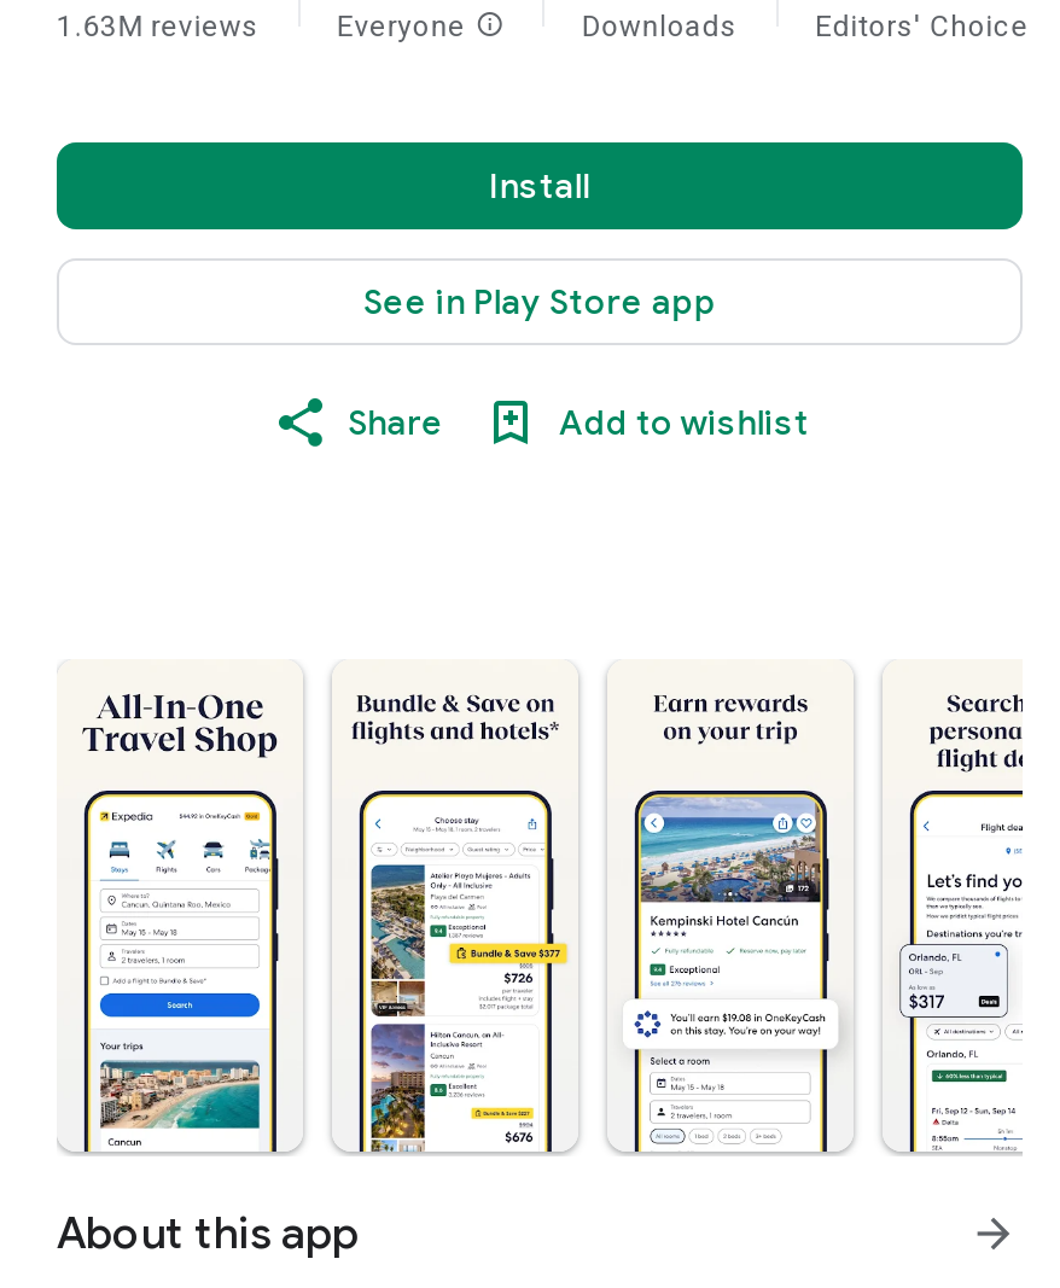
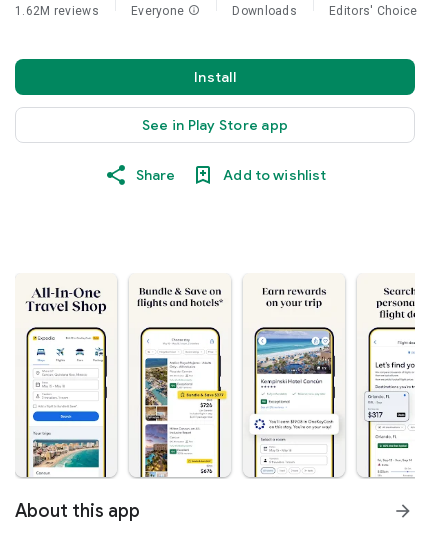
[57,10,259,43] 1.63M reviews -> [15,4,99,18] 1.62M reviews

